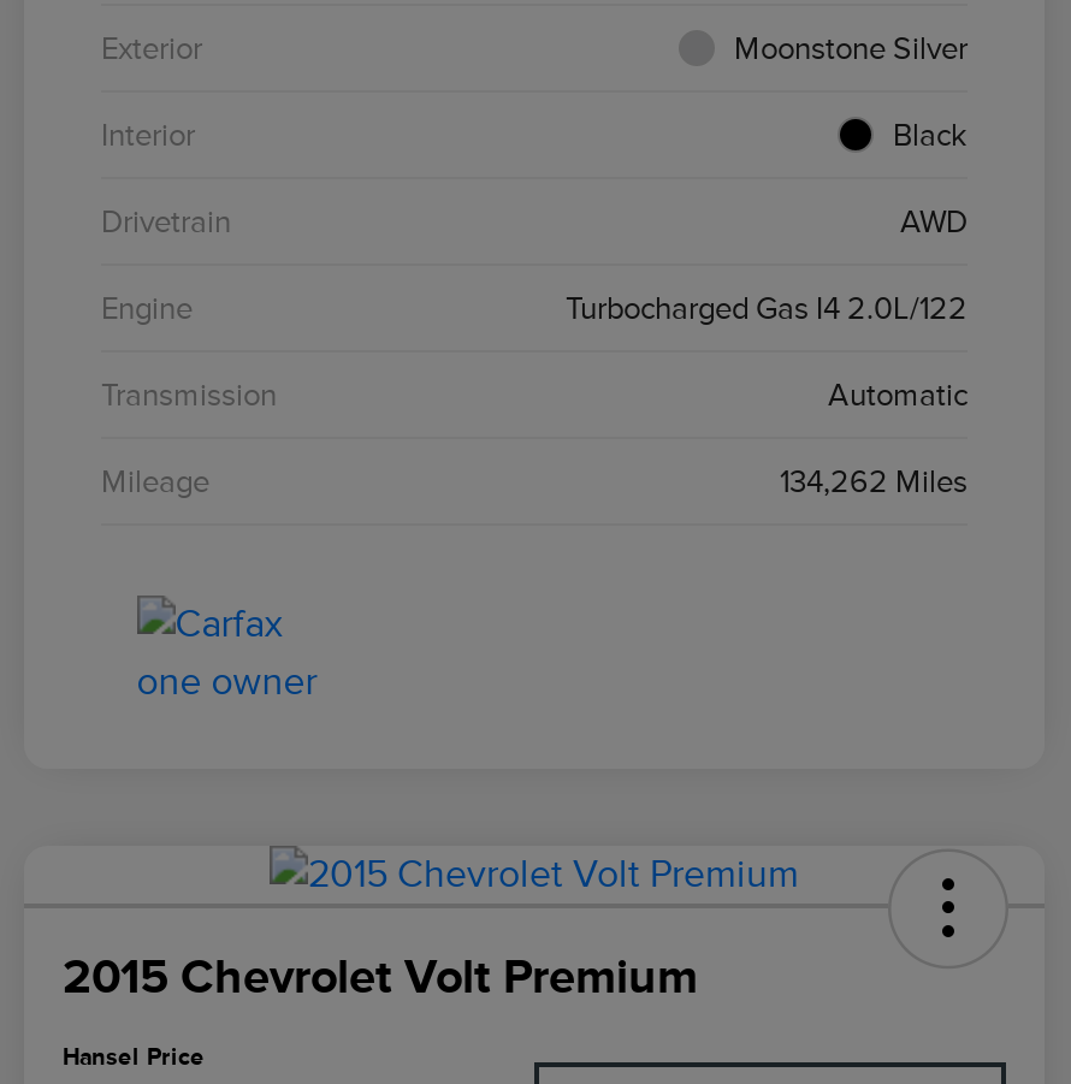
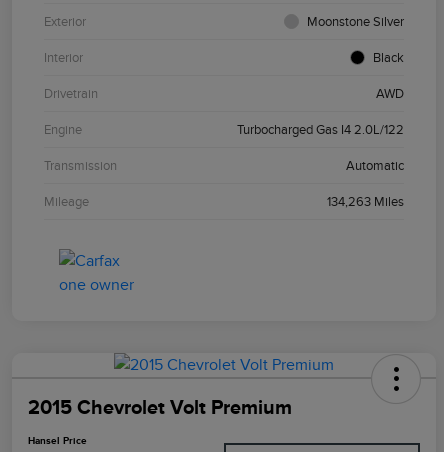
[780,464,968,500] 134,262 Miles -> [327,194,404,209] 134,263 Miles

